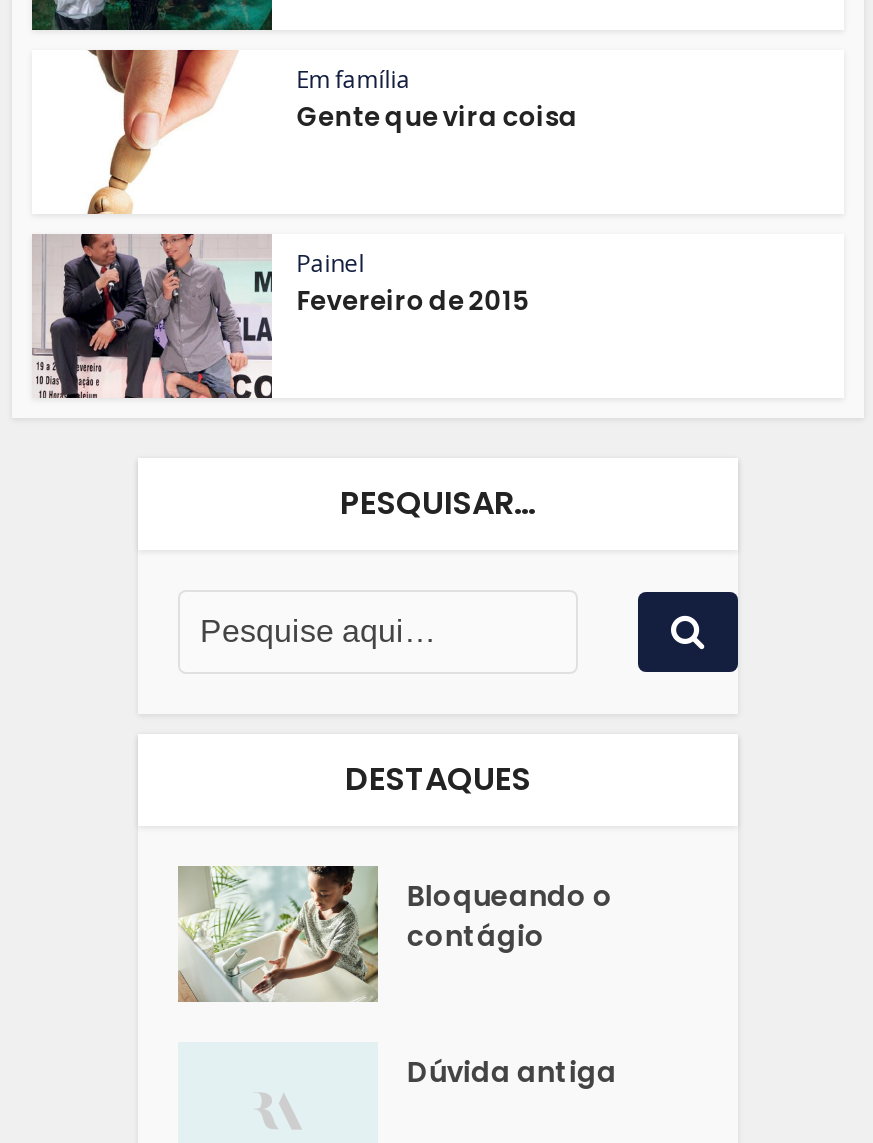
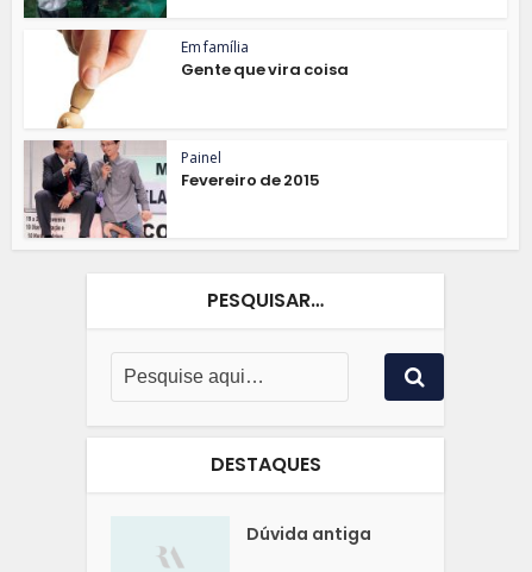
[176,864,613,1004] [image] | Bloqueando o | contágio -> none

